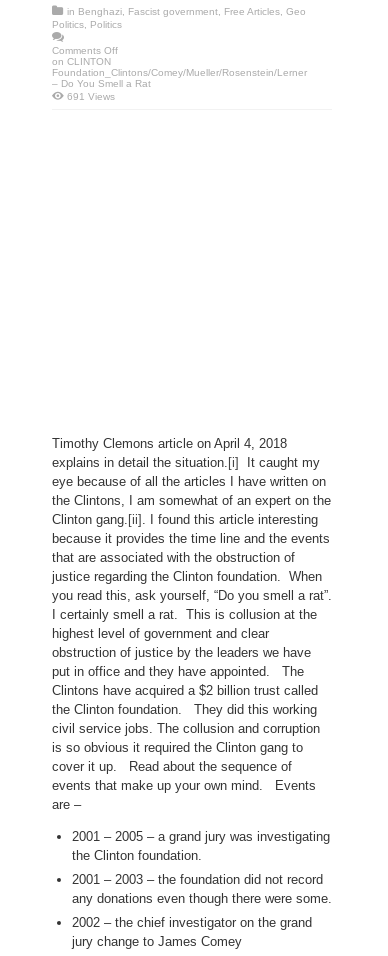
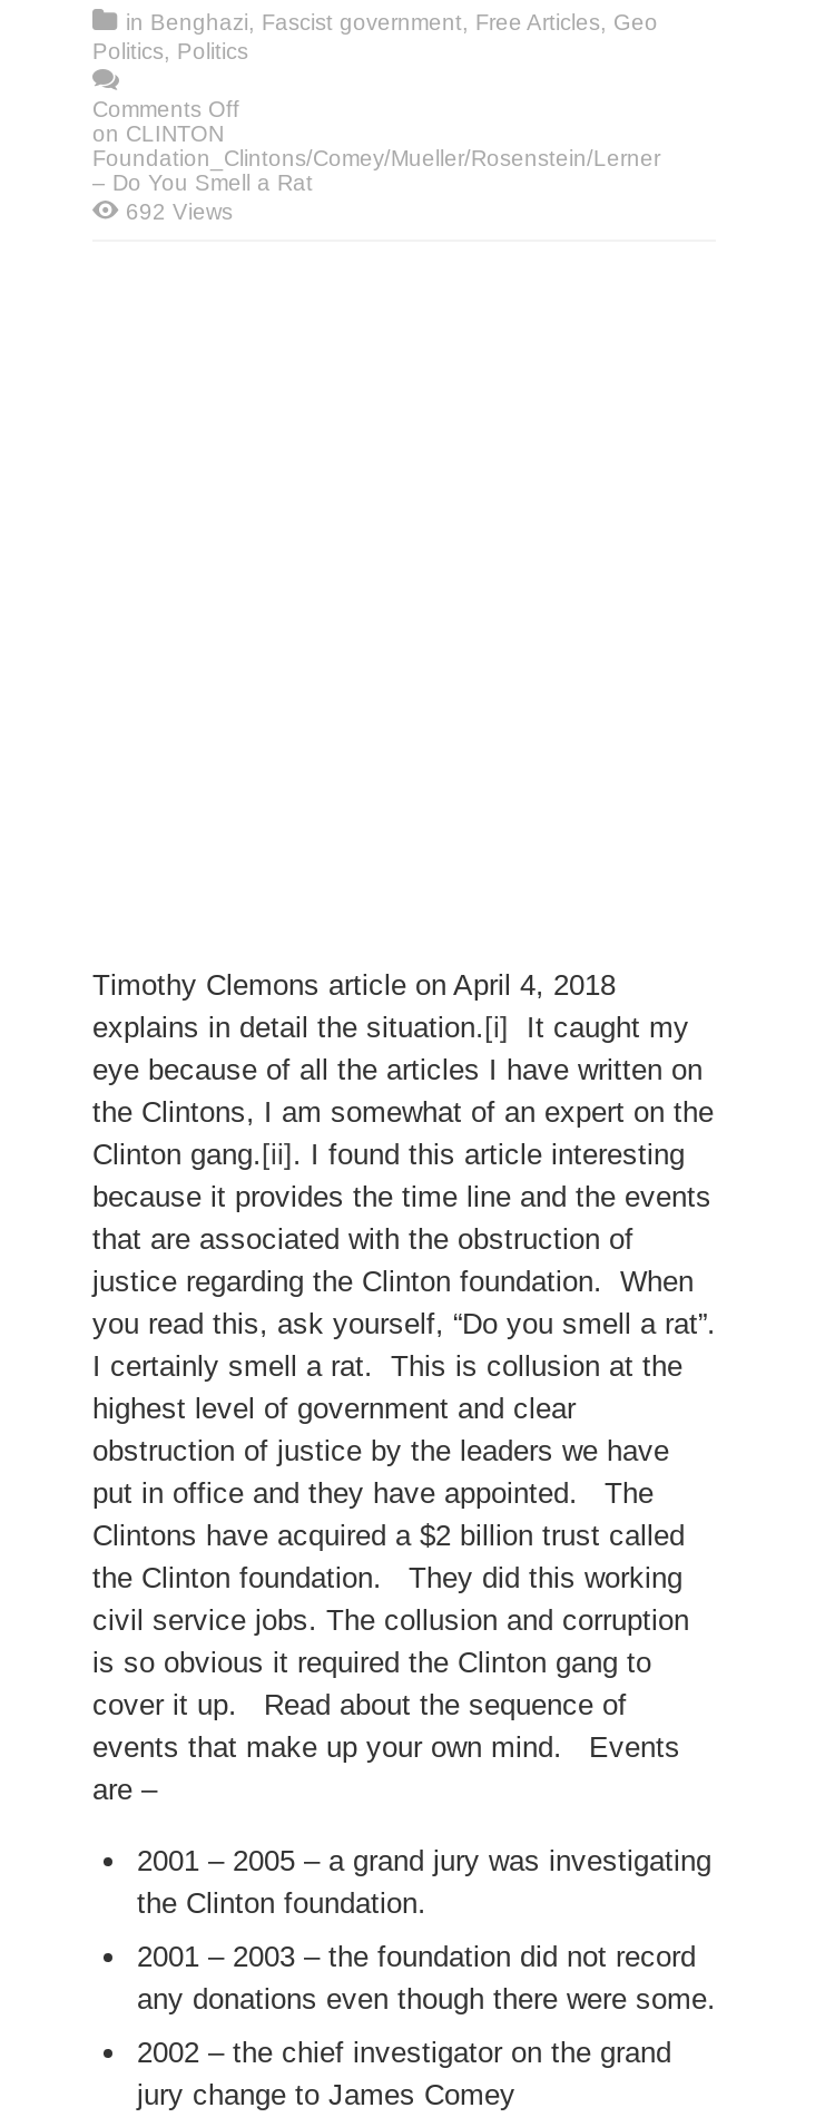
[67,91,115,102] 691 Views -> [126,199,233,224] 692 Views

